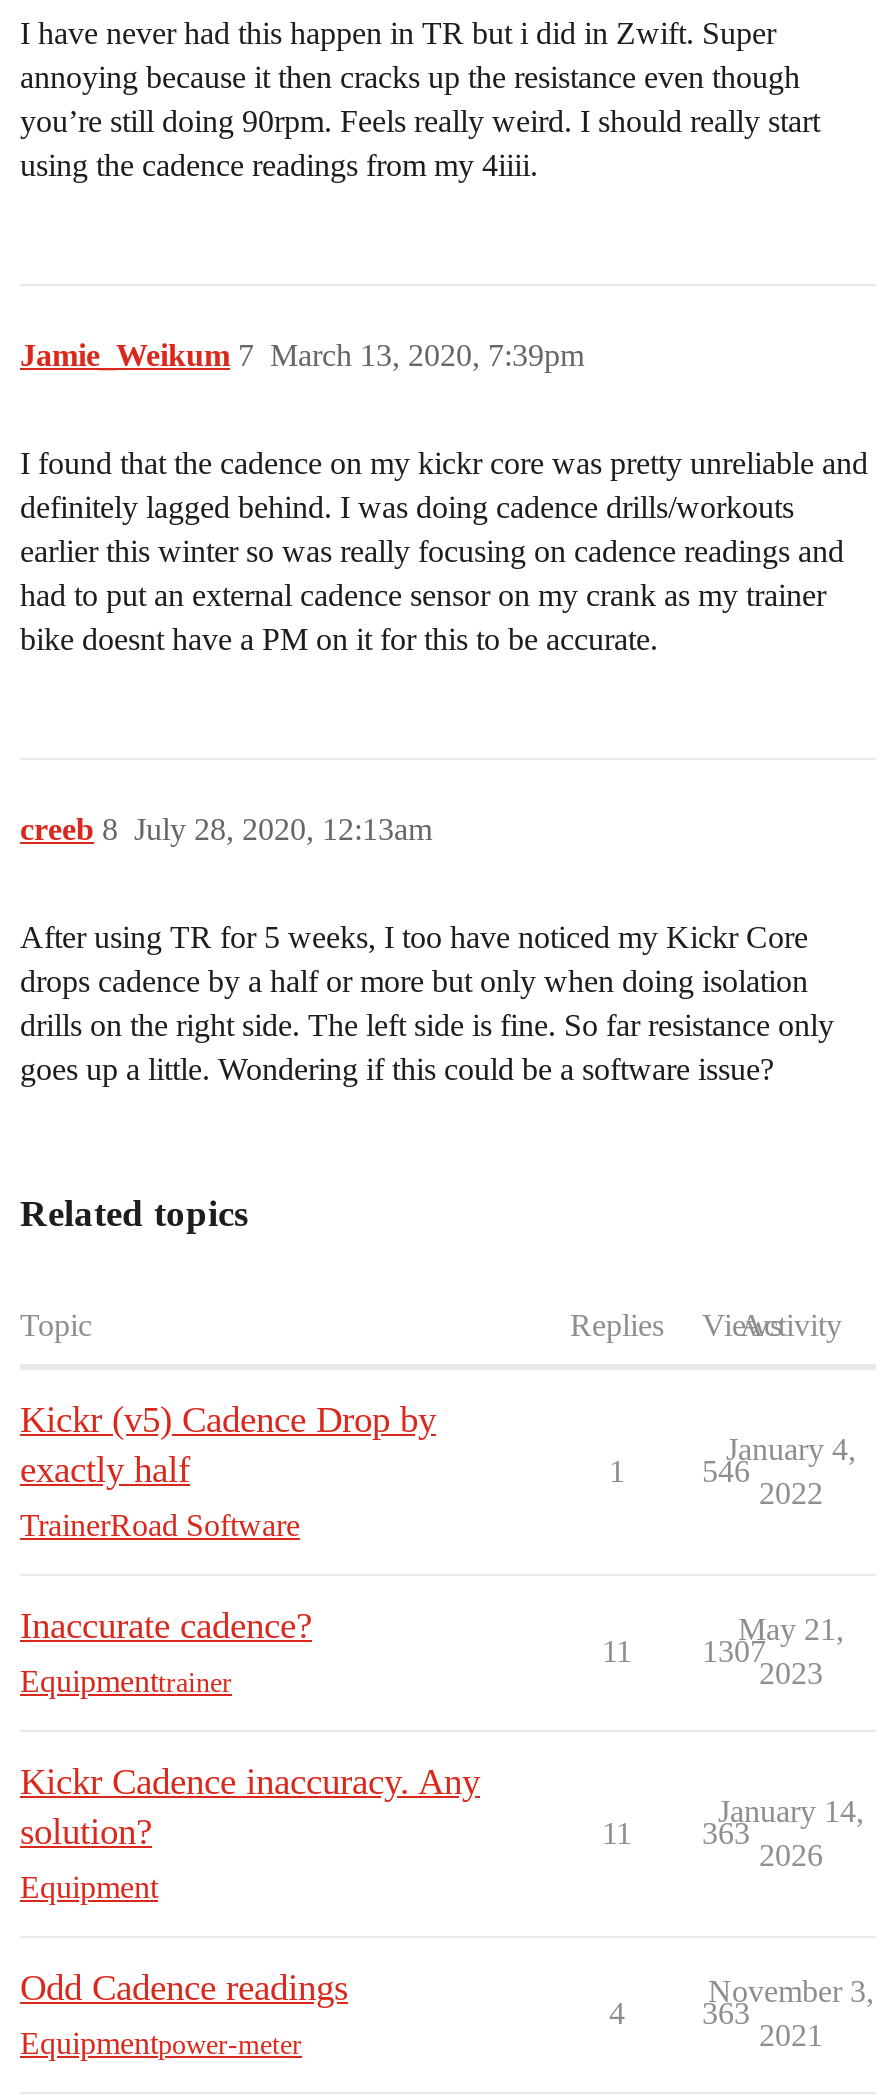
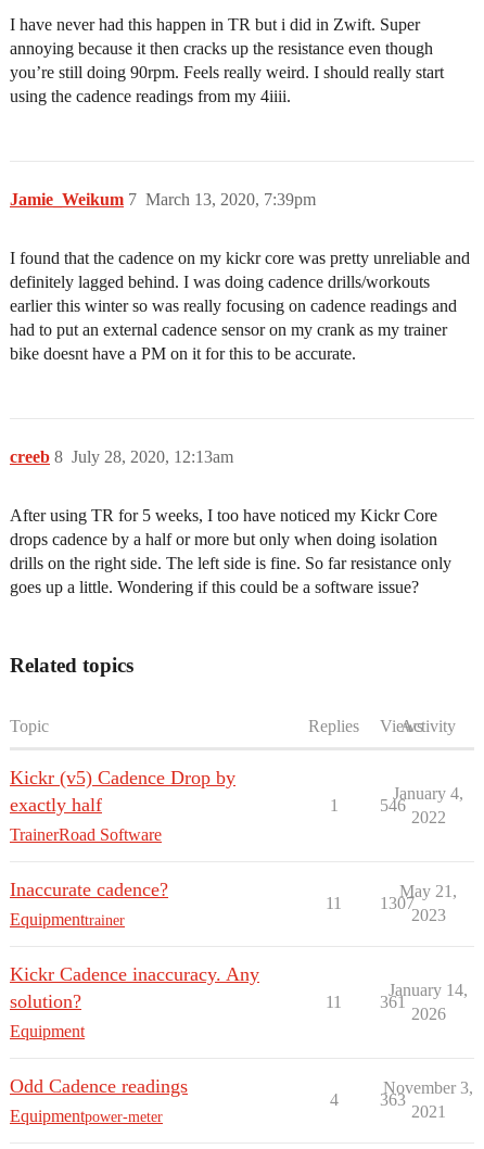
[702,1816,750,1850] 363 -> [380,993,406,1011] 361

